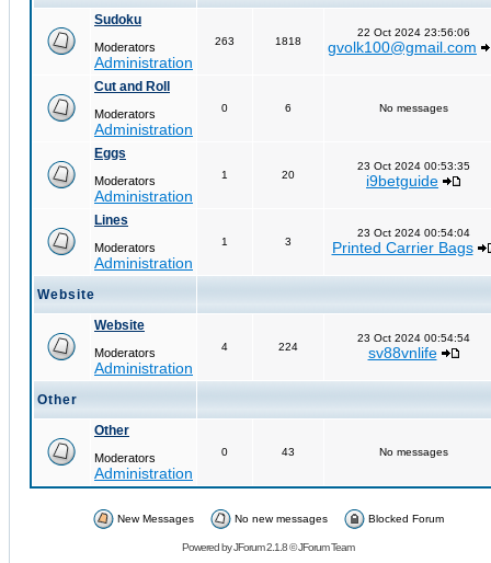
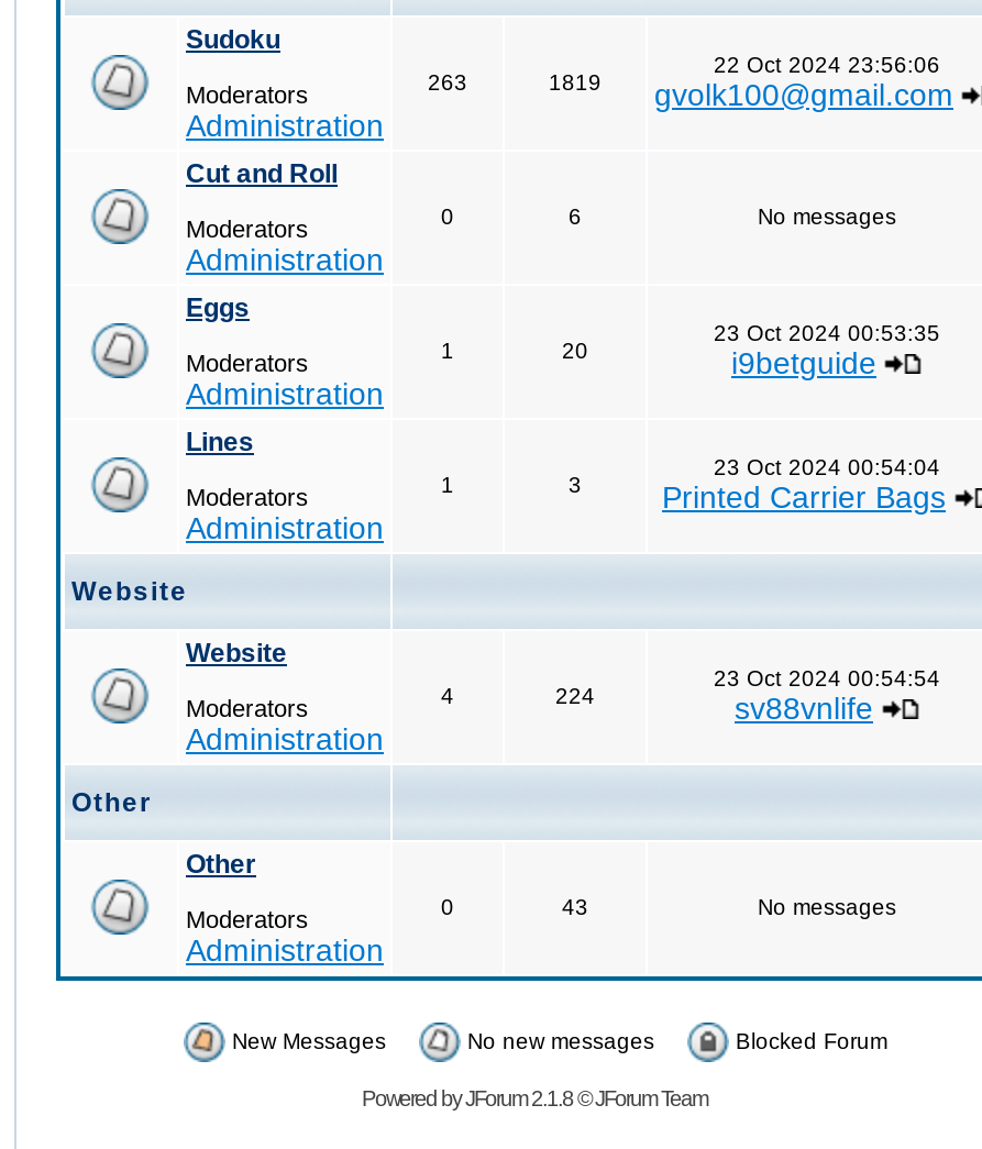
[275,35,301,47] 1818 -> [549,70,602,95] 1819

